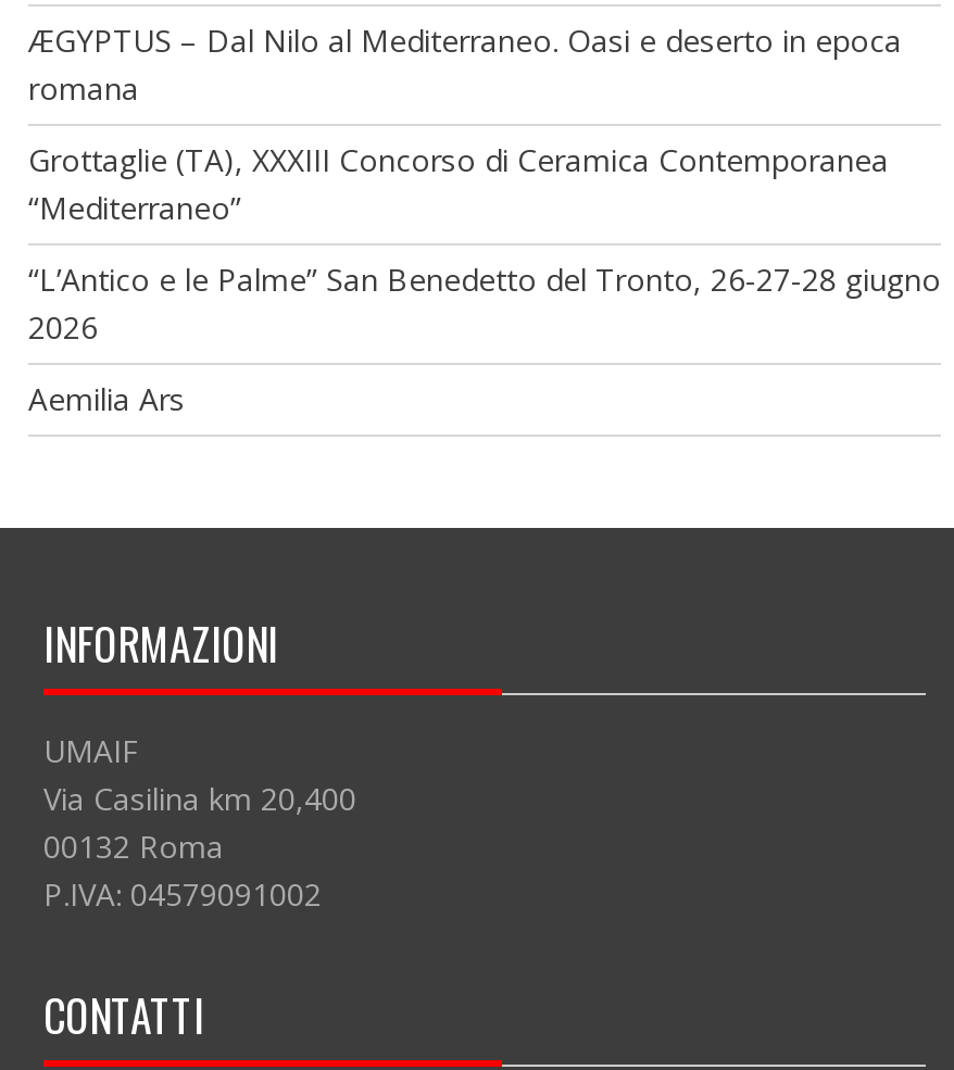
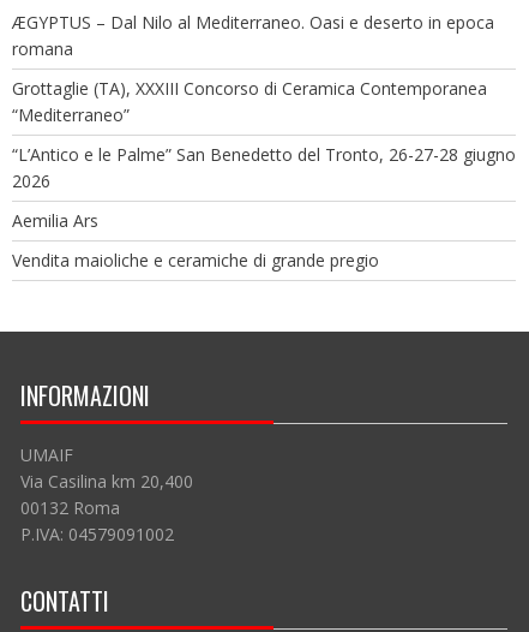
none -> [12,249,379,272] Vendita maioliche e ceramiche di grande pregio

